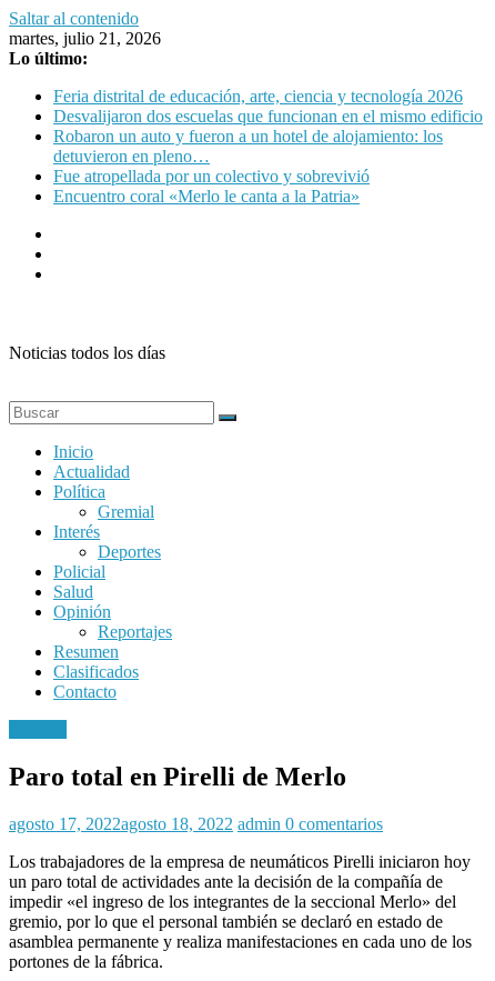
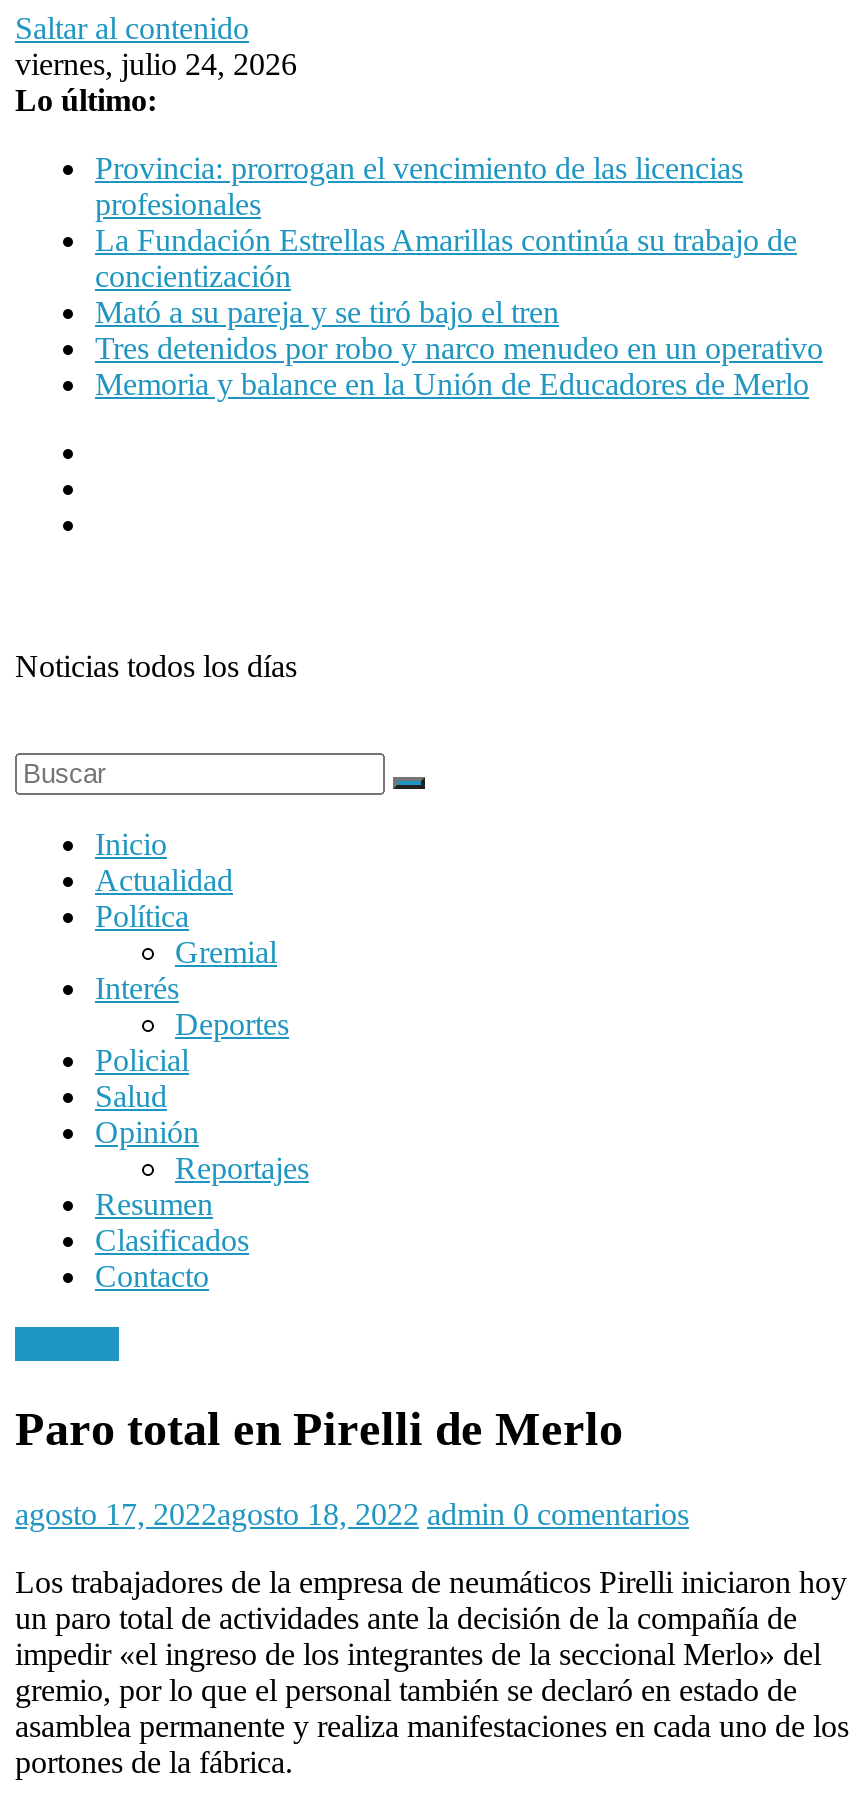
[9,29,161,48] martes, julio 21, 2026 -> [15,47,297,81] viernes, julio 24, 2026
[53,87,483,206] Feria distrital de educación, arte, ciencia y tecnología 2026 | Desvalijaron dos escuelas que funcionan en el mismo edificio | Robaron un auto y fueron a un hotel de alojamiento: los | detuvieron en pleno… | Fue atropellada por un colectivo y sobrevivió | Encuentro coral «Merlo le canta a la Patria» -> [95,151,823,401] Provincia: prorrogan el vencimiento de las licencias | profesionales | La Fundación Estrellas Amarillas continúa su trabajo de | concientización | Mató a su pareja y se tiró bajo el tren | Tres detenidos por robo y narco menudeo en un operativo | Memoria y balance en la Unión de Educadores de Merlo

